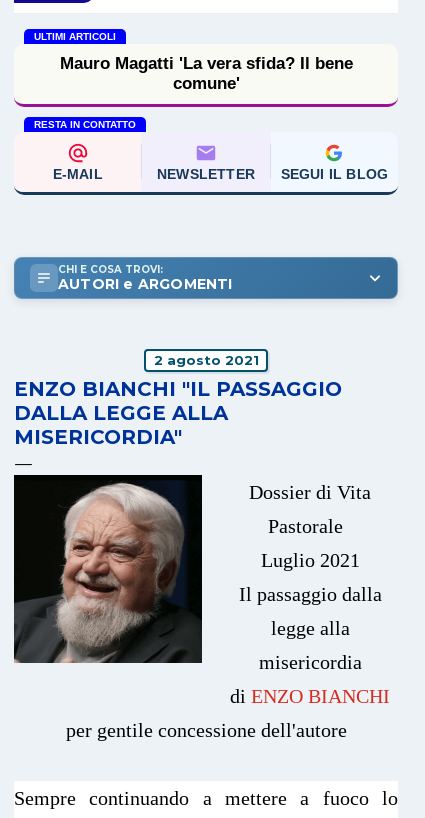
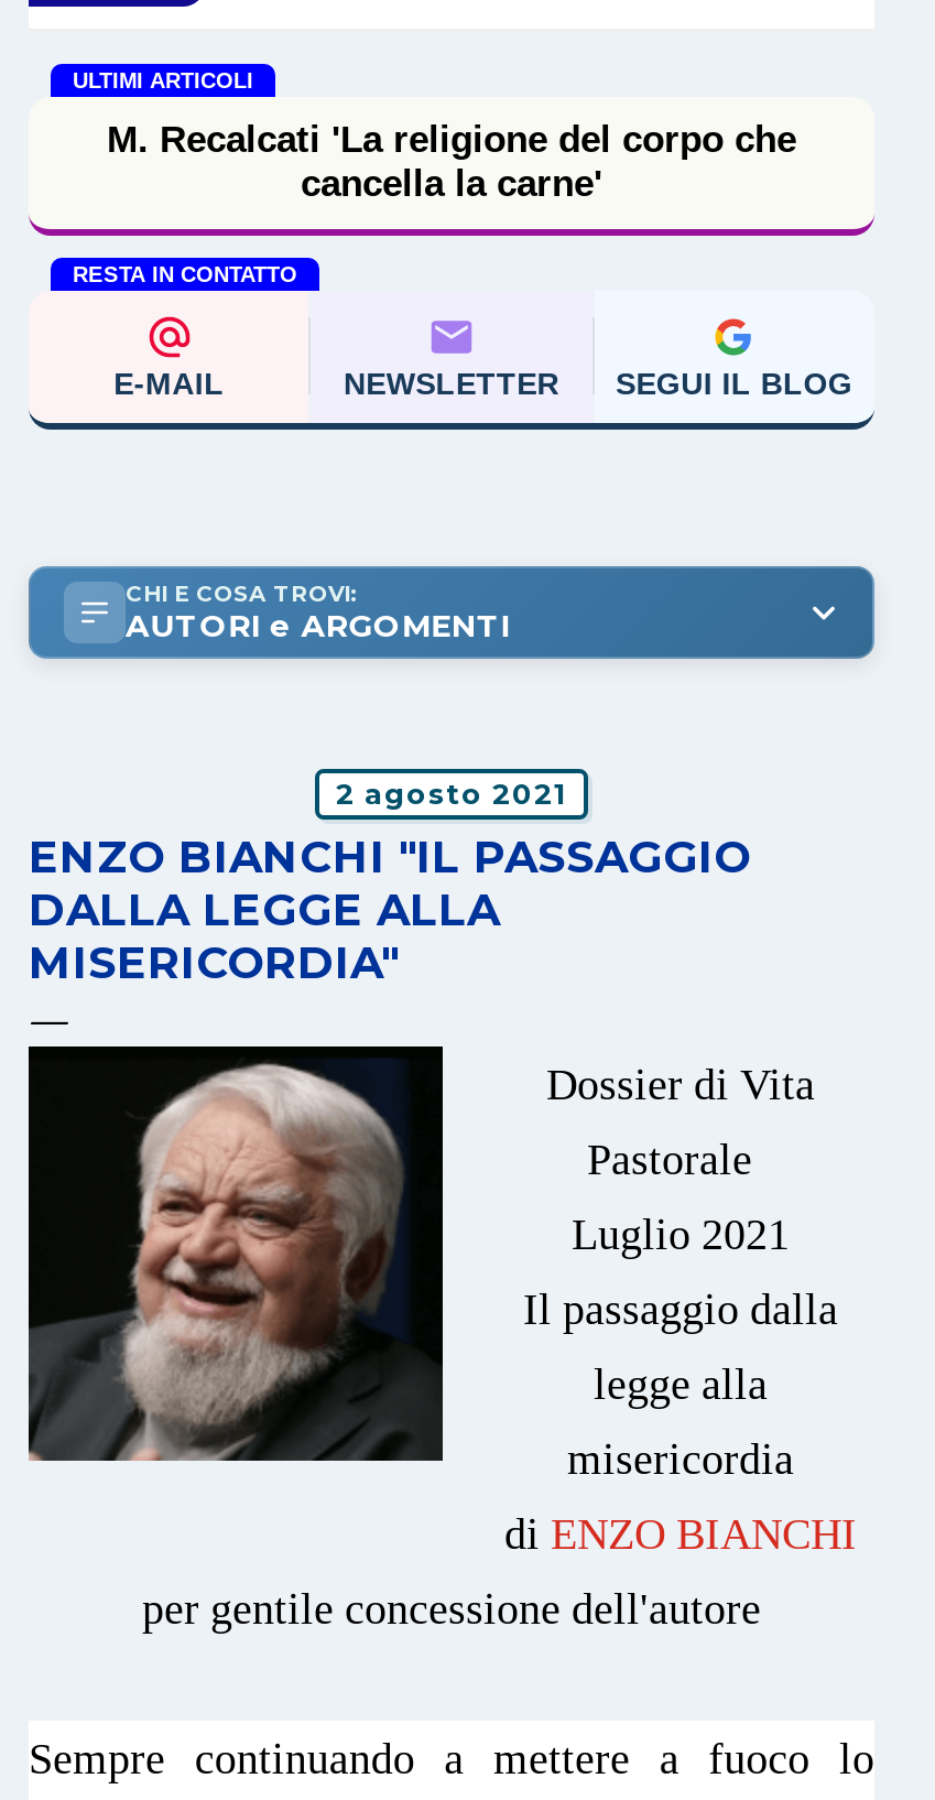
[59,54,352,93] Mauro Magatti 'La vera sfida? Il bene | comune' -> [107,119,796,205] M. Recalcati 'La religione del corpo che | cancella la carne'

